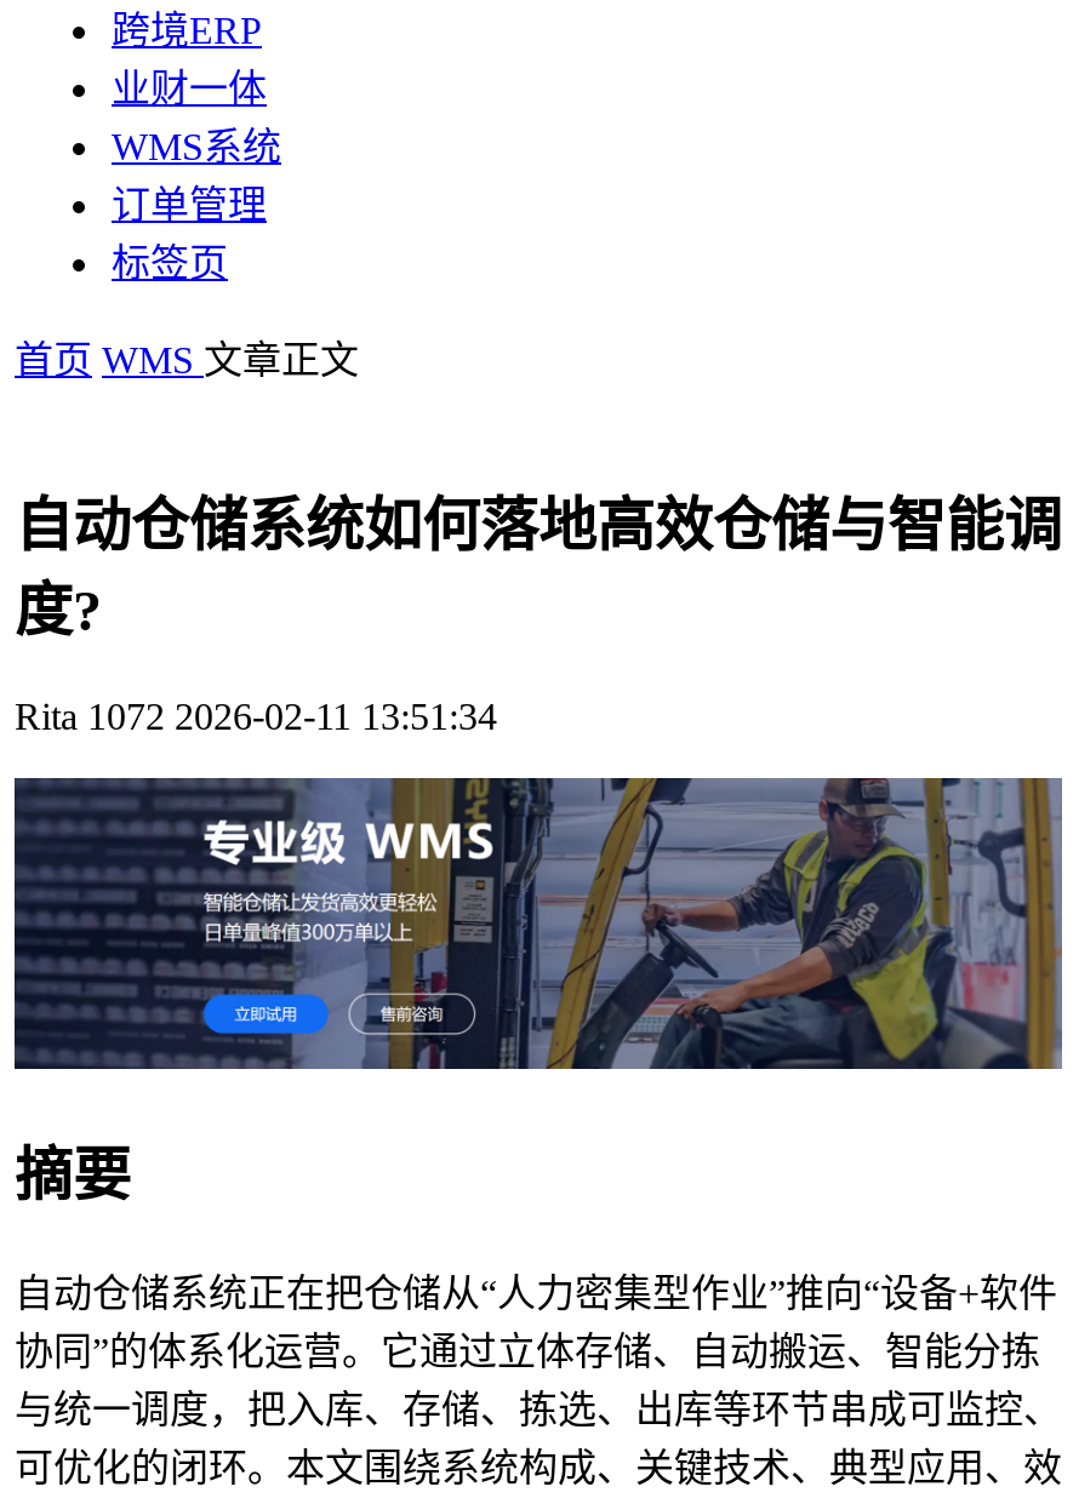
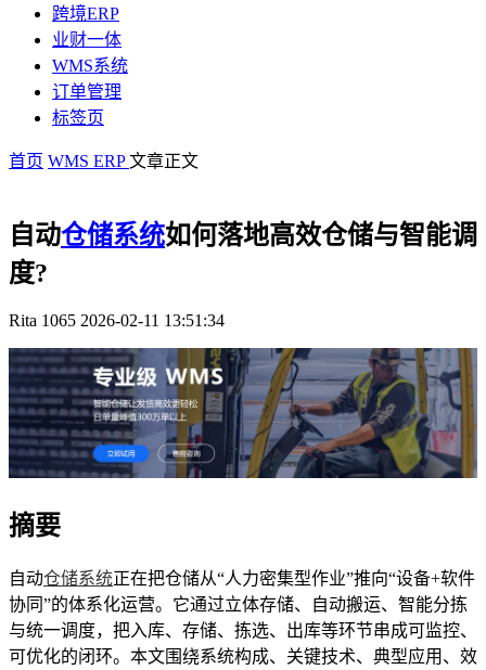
[15,339,359,381] 首页 WMS文章正文 -> [9,152,199,170] 首页 WMS ERP文章正文
[15,695,497,736] Rita 1072 2026-02-11 13:51:34 -> [9,311,225,329] Rita 1065 2026-02-11 13:51:34

